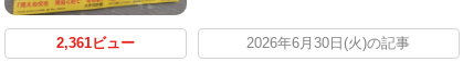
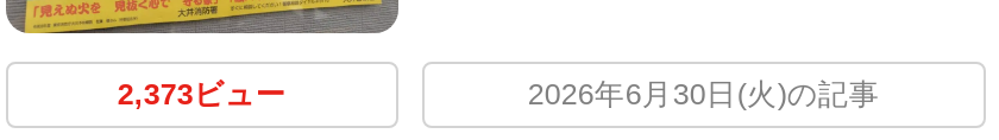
[56,36,135,51] 2,361ビュー -> [117,79,286,112] 2,373ビュー

